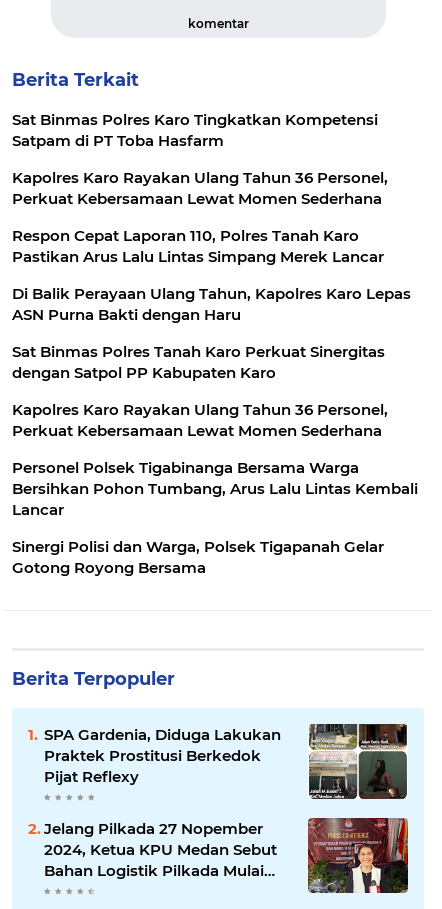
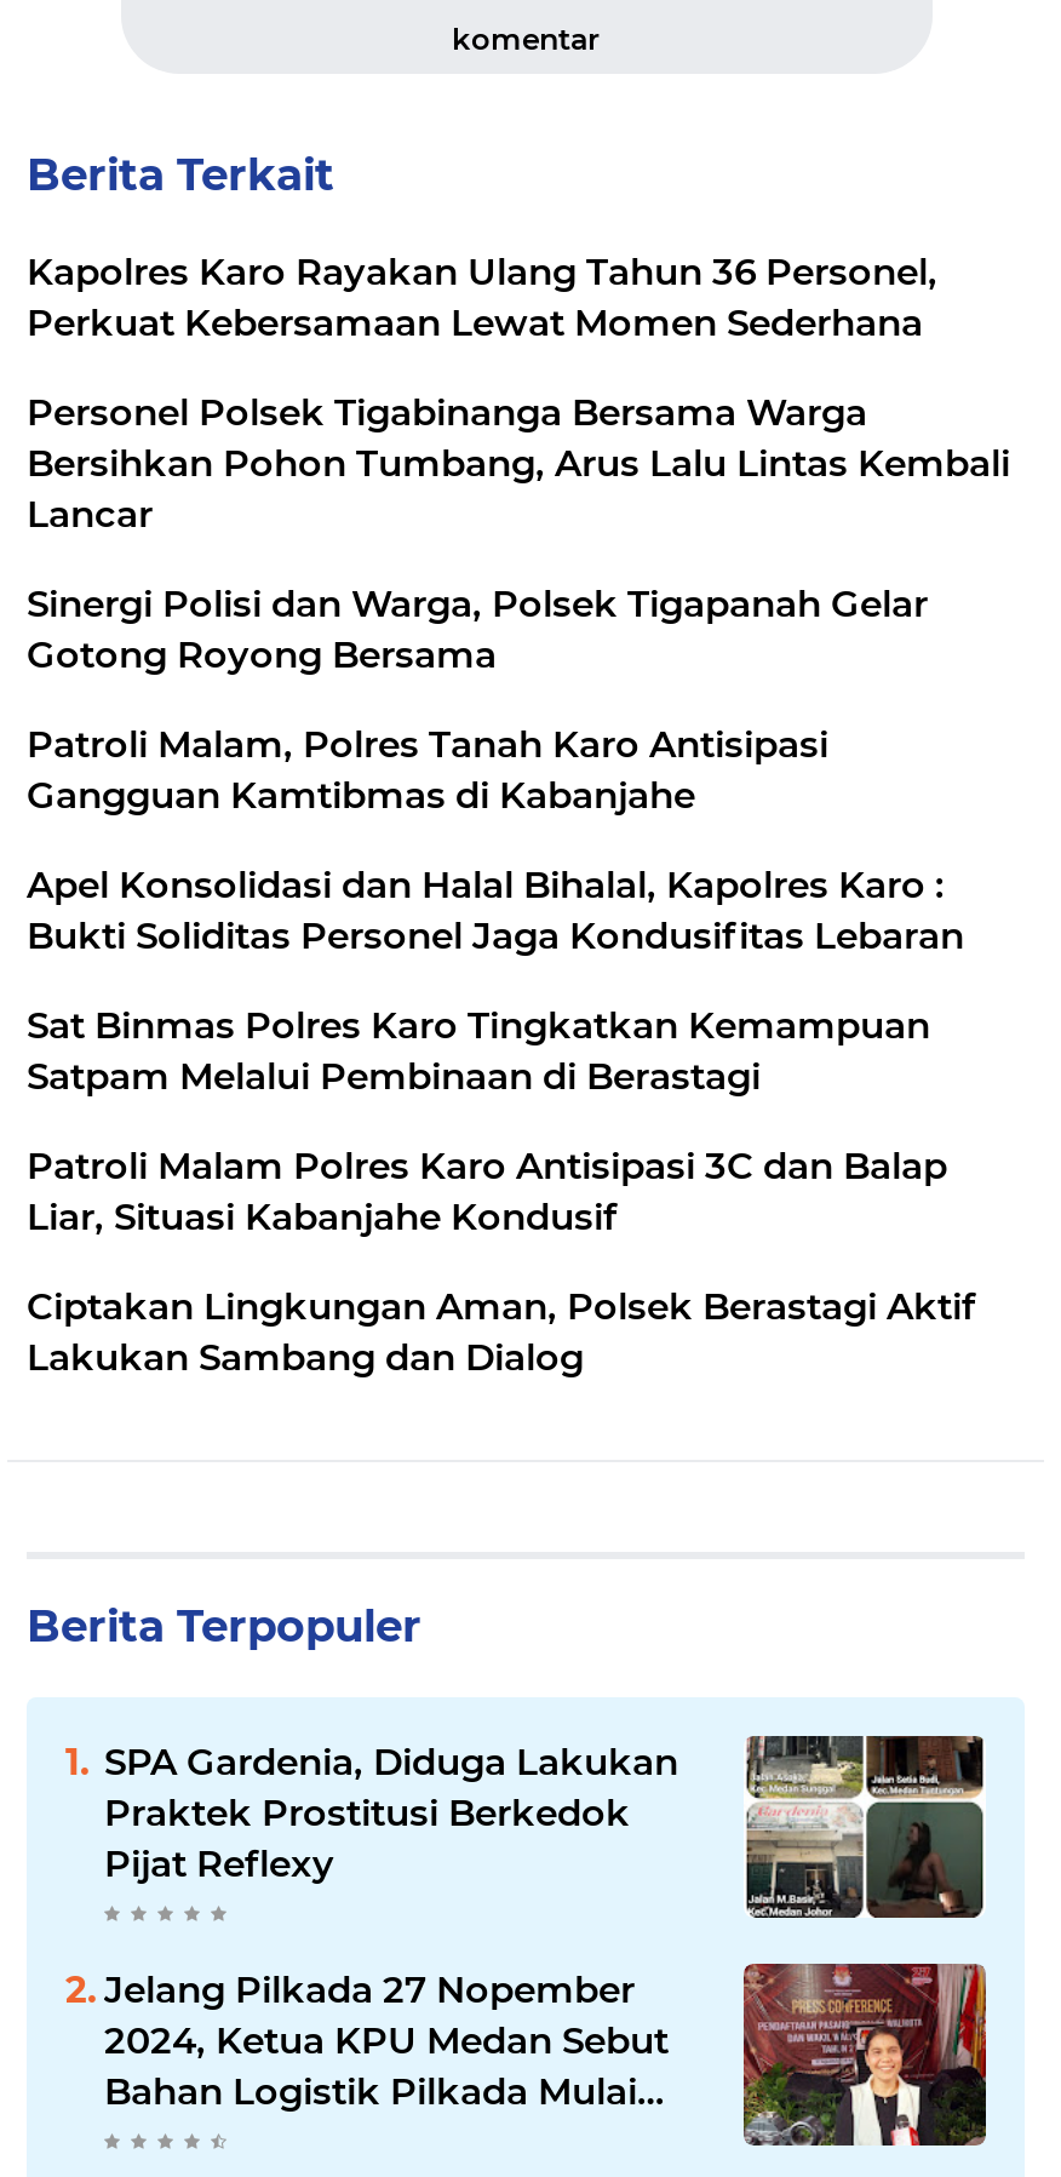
[12,110,411,382] Sat Binmas Polres Karo Tingkatkan Kompetensi | Satpam di PT Toba Hasfarm | Kapolres Karo Rayakan Ulang Tahun 36 Personel, | Perkuat Kebersamaan Lewat Momen Sederhana | Respon Cepat Laporan 110, Polres Tanah Karo | Pastikan Arus Lalu Lintas Simpang Merek Lancar | Di Balik Perayaan Ulang Tahun, Kapolres Karo Lepas | ASN Purna Bakti dengan Haru | Sat Binmas Polres Tanah Karo Perkuat Sinergitas | dengan Satpol PP Kabupaten Karo -> none
moved [12,400,418,577] -> [27,248,1010,677]: Kapolres Karo Rayakan Ulang Tahun 36 Personel, | Perkuat Kebersamaan Lewat Momen Sederhana | Personel Polsek Tigabinanga Bersama Warga | Bersihkan Pohon Tumbang, Arus Lalu Lintas Kembali | Lancar | Sinergi Polisi dan Warga, Polsek Tigapanah Gelar | Gotong Royong Bersama
none -> [27,721,976,1380] Patroli Malam, Polres Tanah Karo Antisipasi | Gangguan Kamtibmas di Kabanjahe | Apel Konsolidasi dan Halal Bihalal, Kapolres Karo : | Bukti Soliditas Personel Jaga Kondusifitas Lebaran | Sat Binmas Polres Karo Tingkatkan Kemampuan | Satpam Melalui Pembinaan di Berastagi | Patroli Malam Polres Karo Antisipasi 3C dan Balap | Liar, Situasi Kabanjahe Kondusif | Ciptakan Lingkungan Aman, Polsek Berastagi Aktif | Lakukan Sambang dan Dialog

